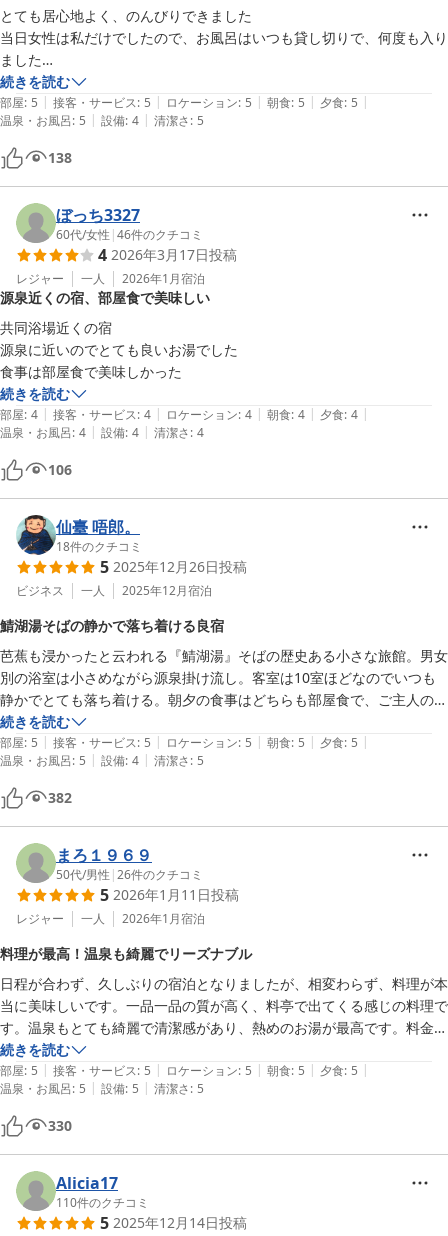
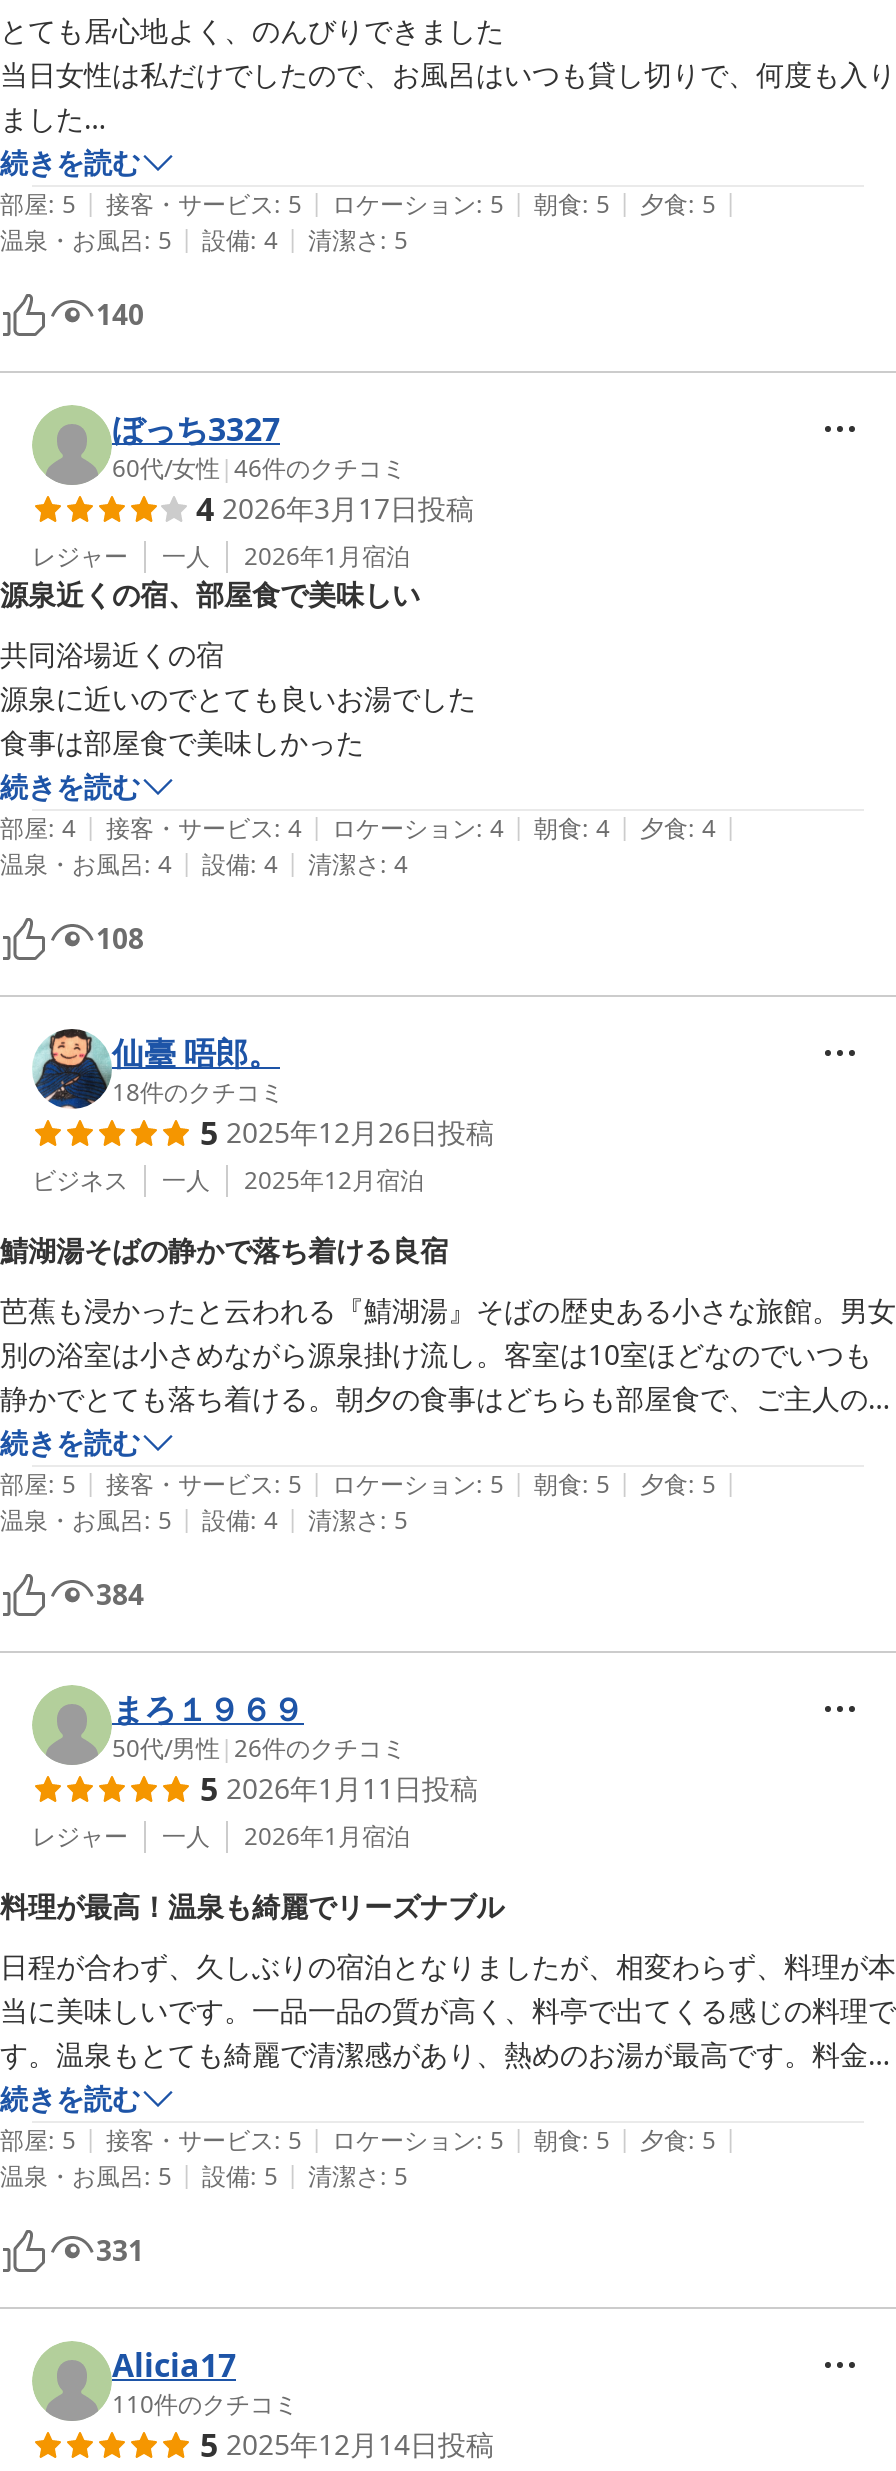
[48,148,72,167] 138 -> [96,295,144,333] 140
[48,460,72,479] 106 -> [96,919,144,957] 108
[48,788,72,807] 382 -> [96,1575,144,1613] 384
[48,1116,72,1135] 330 -> [96,2231,144,2269] 331

